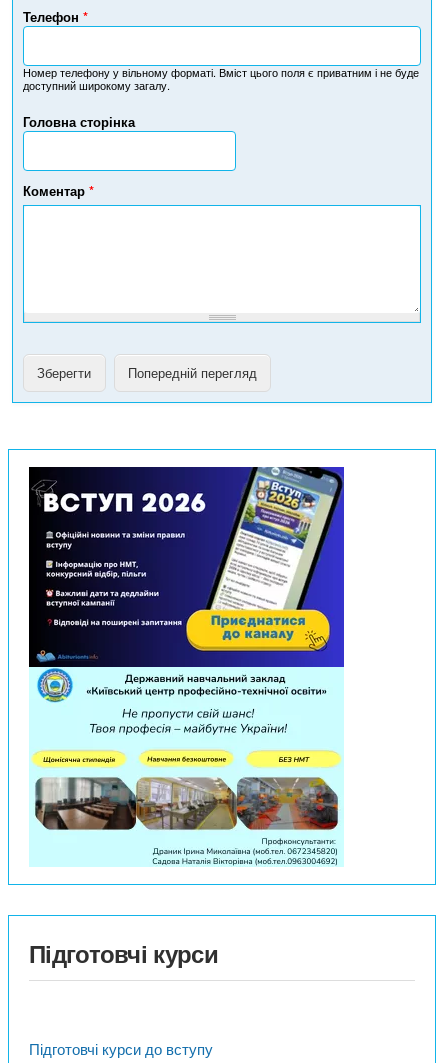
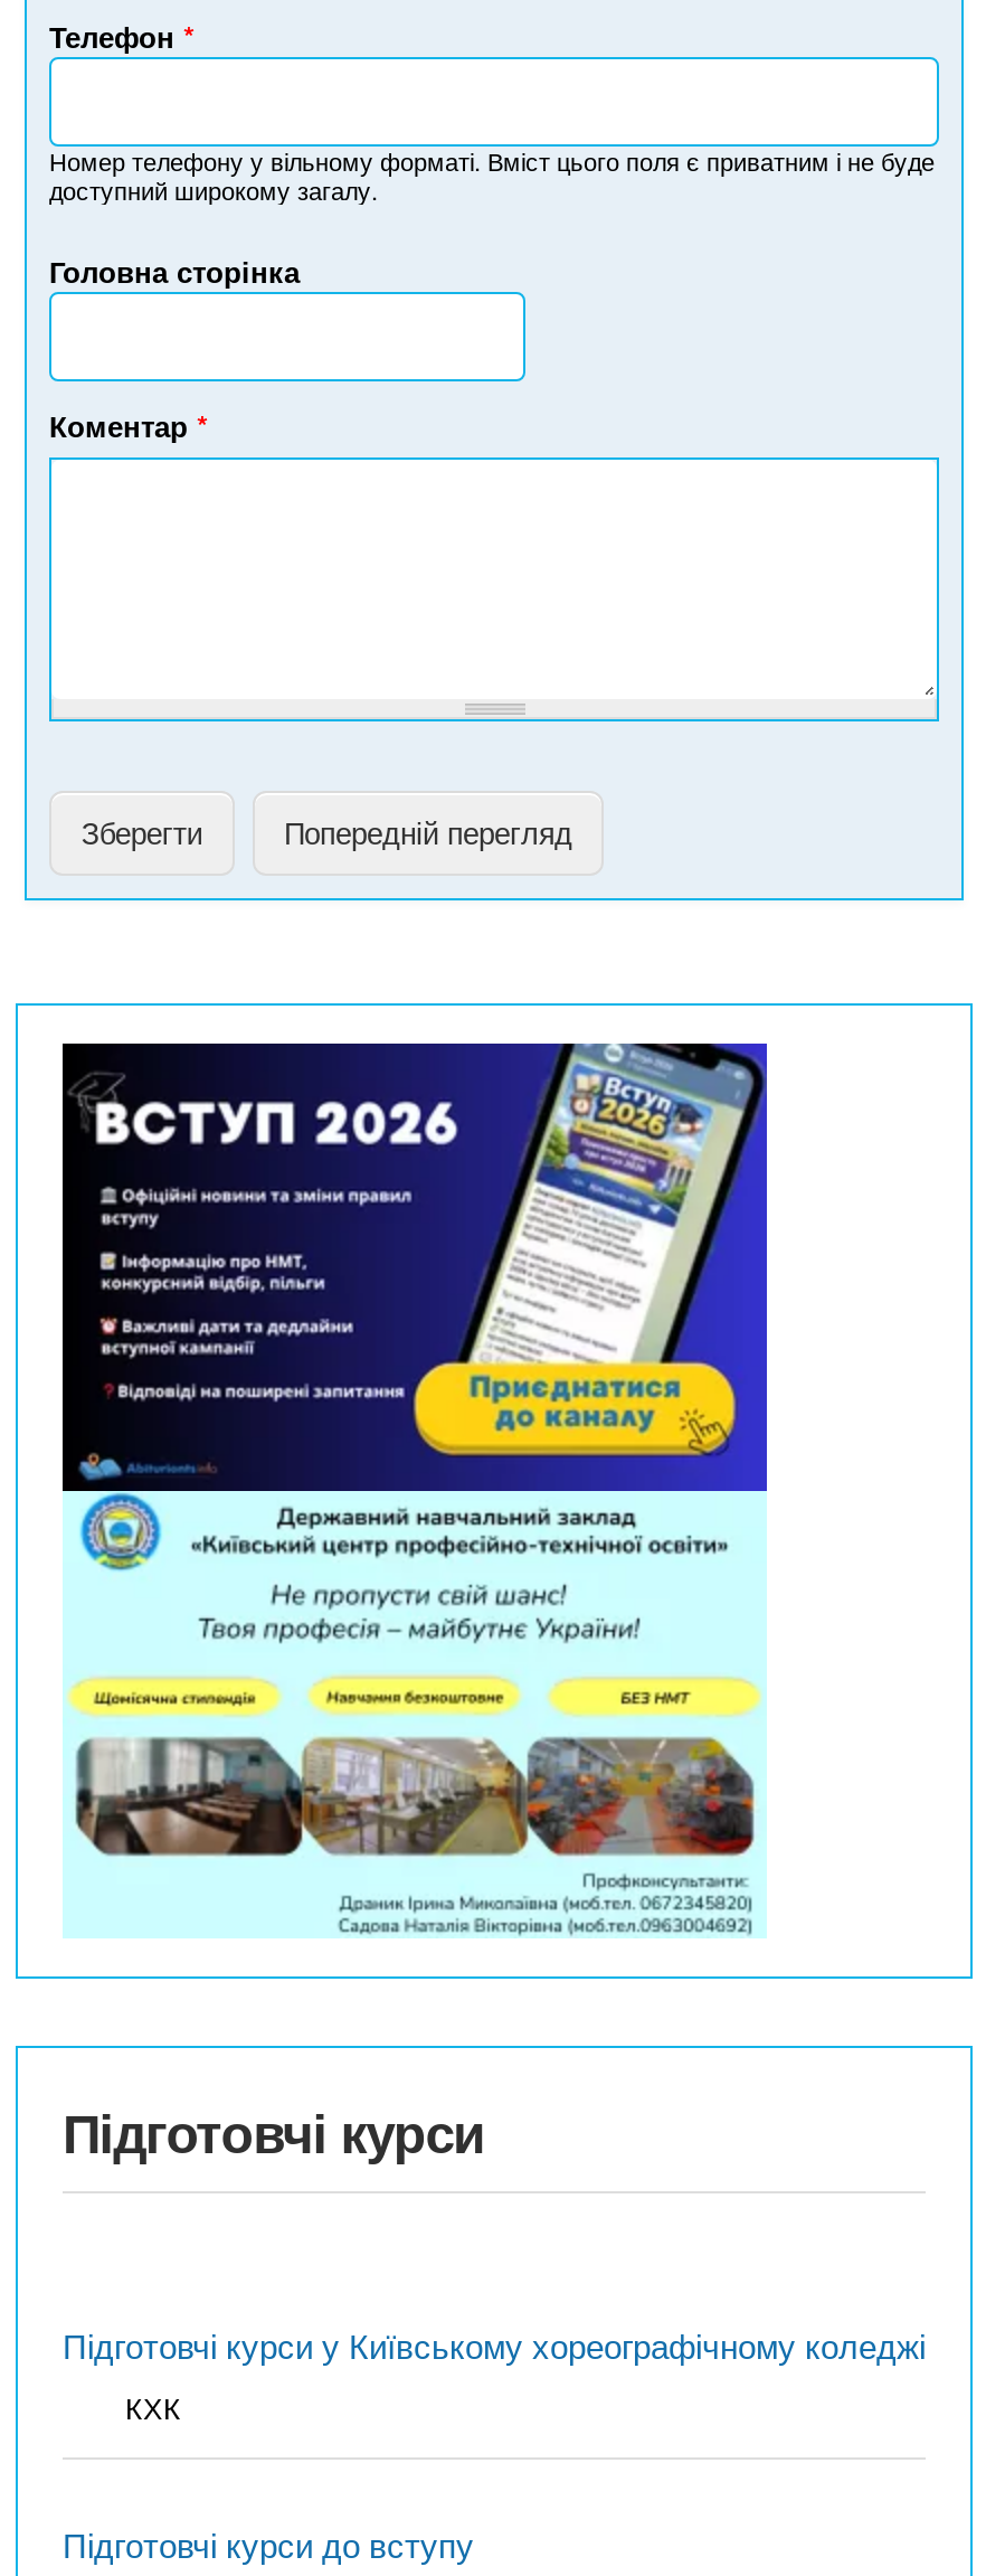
none -> [63,2320,926,2427] Підготовчі курси у Київському хореографічному коледжі | КХК

